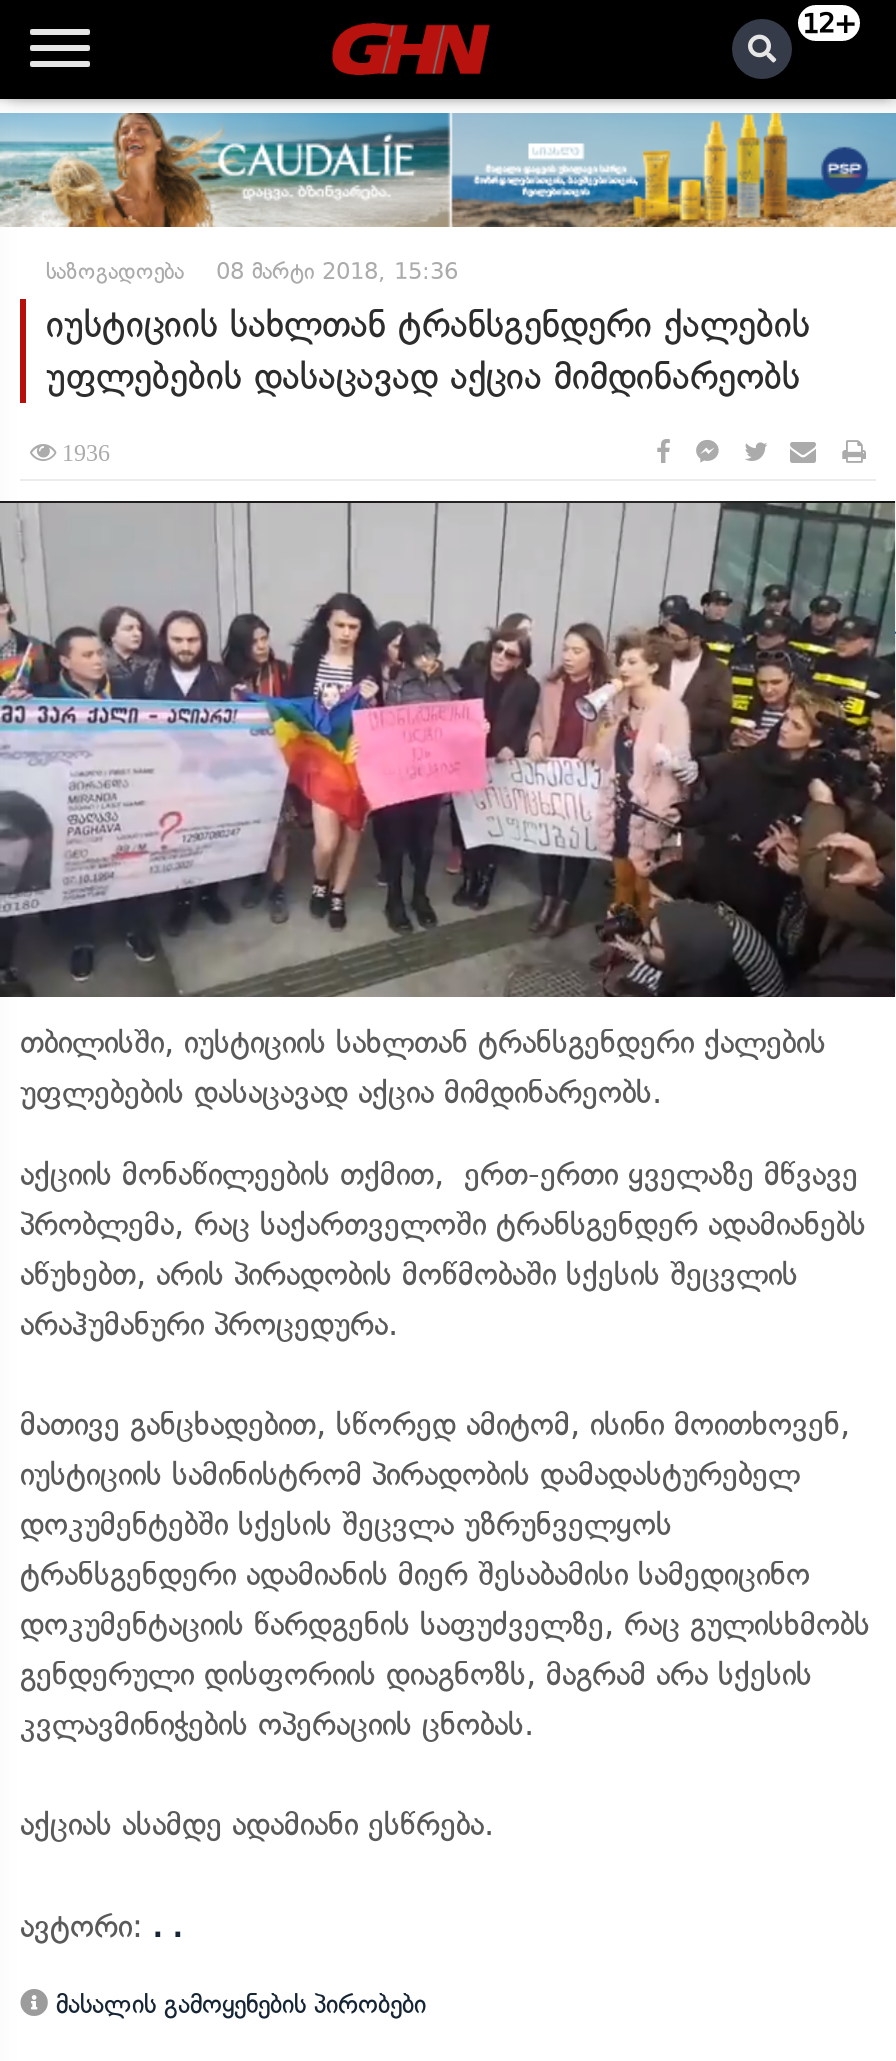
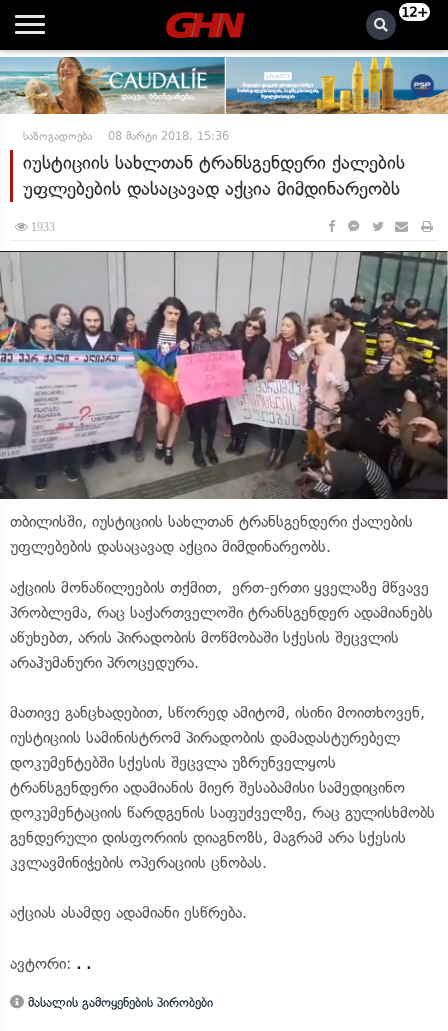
[56,441,110,465] 1936 -> [28,221,55,233] 1933

